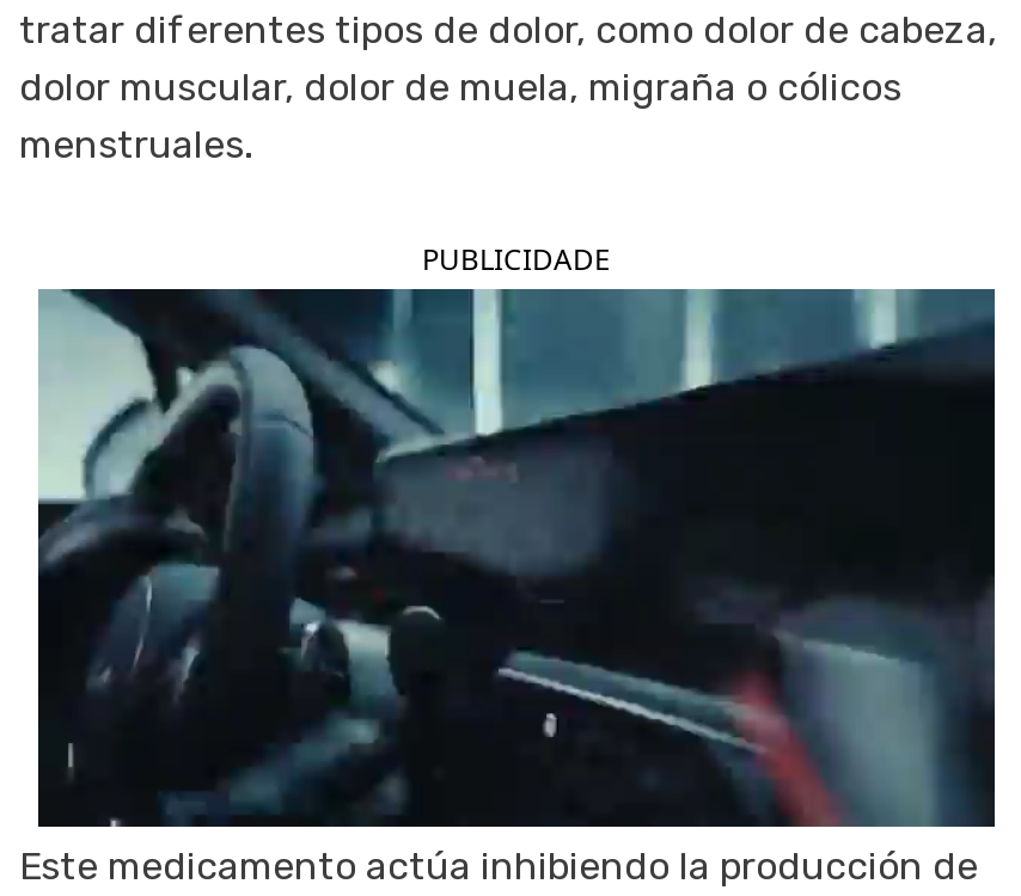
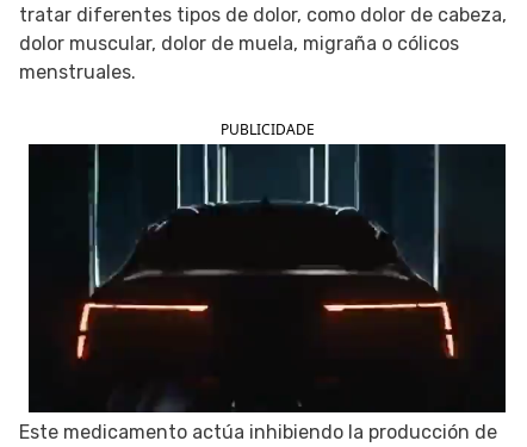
[38,287,995,829] [image] -> [27,143,506,414] [image]

